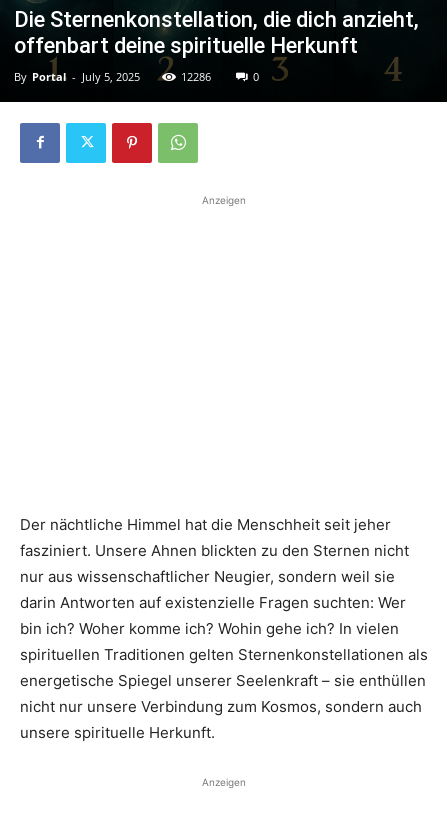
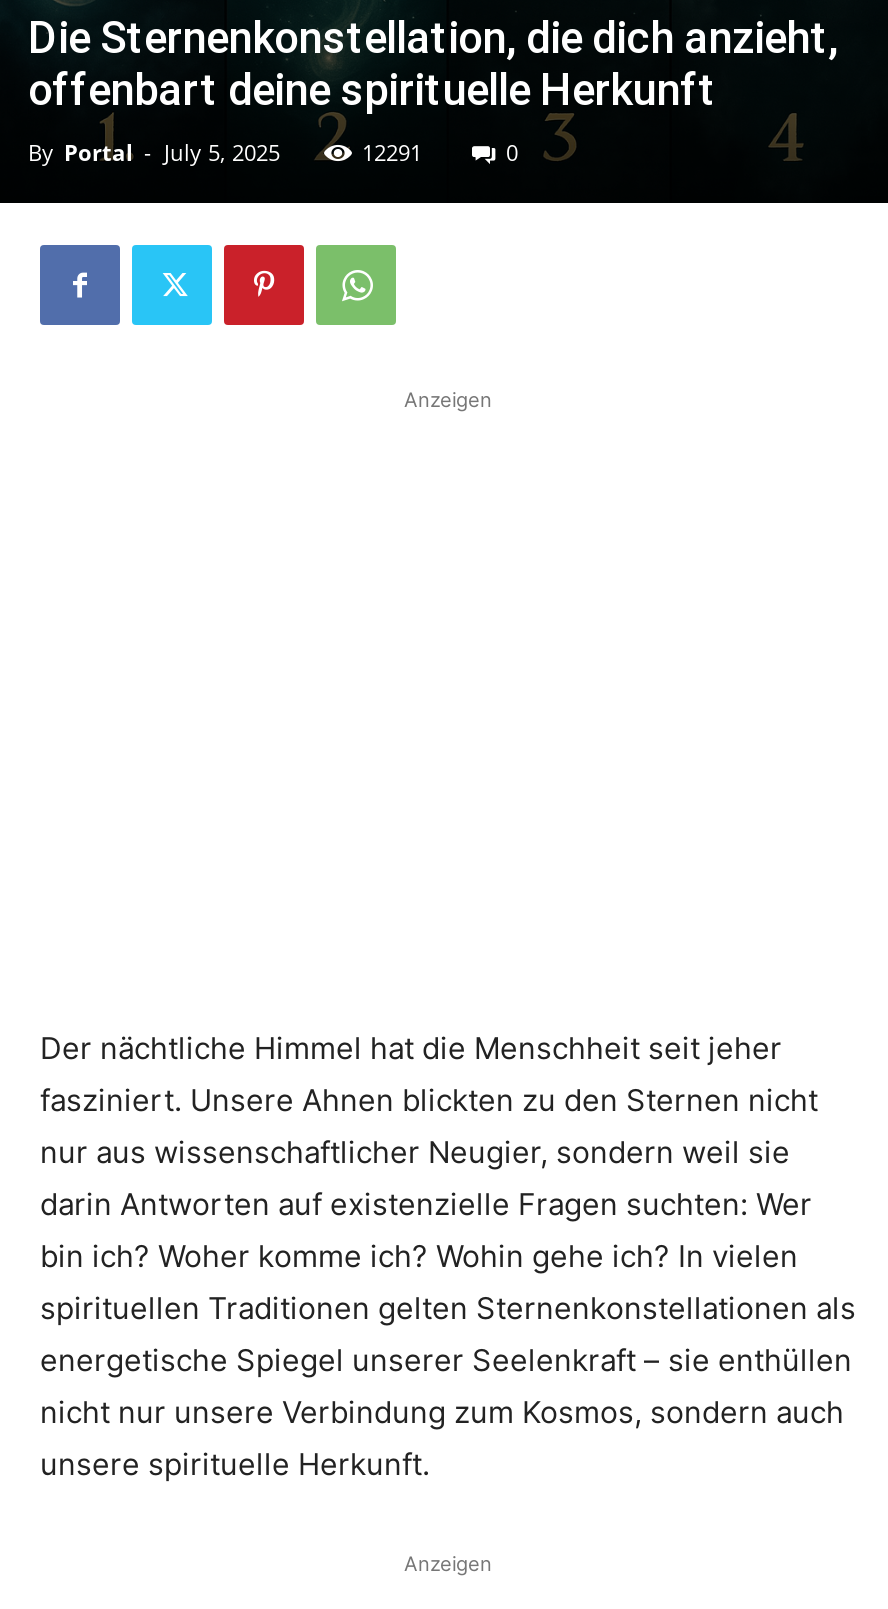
[181,69,211,84] 12286 -> [362,137,422,167] 12291

